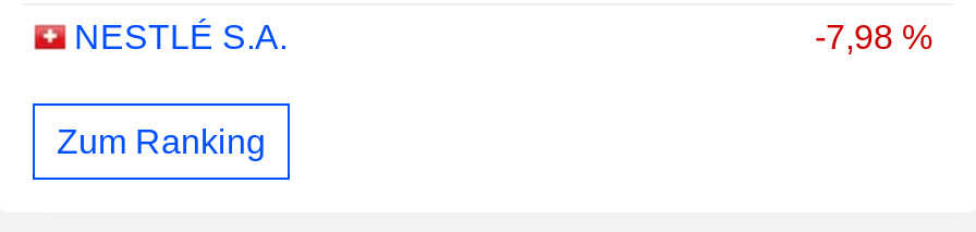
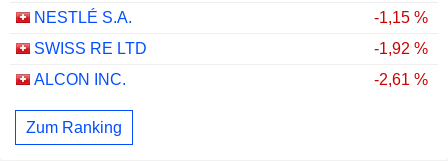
[815,19,932,56] -7,98 % -> [34,9,428,88] -1,15 % | SWISS RE LTD | -1,92 % | ALCON INC. | -2,61 %

